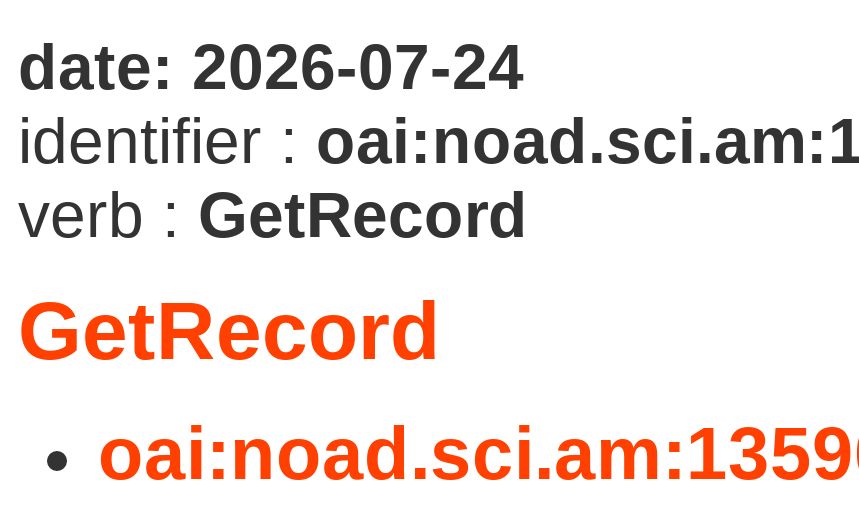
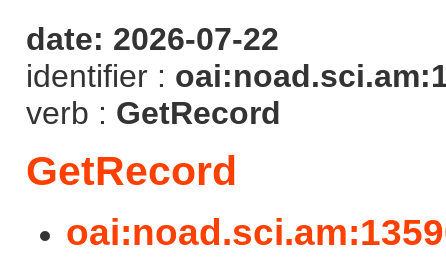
[18,30,524,102] date: 2026-07-24 -> [25,20,278,56] date: 2026-07-22

